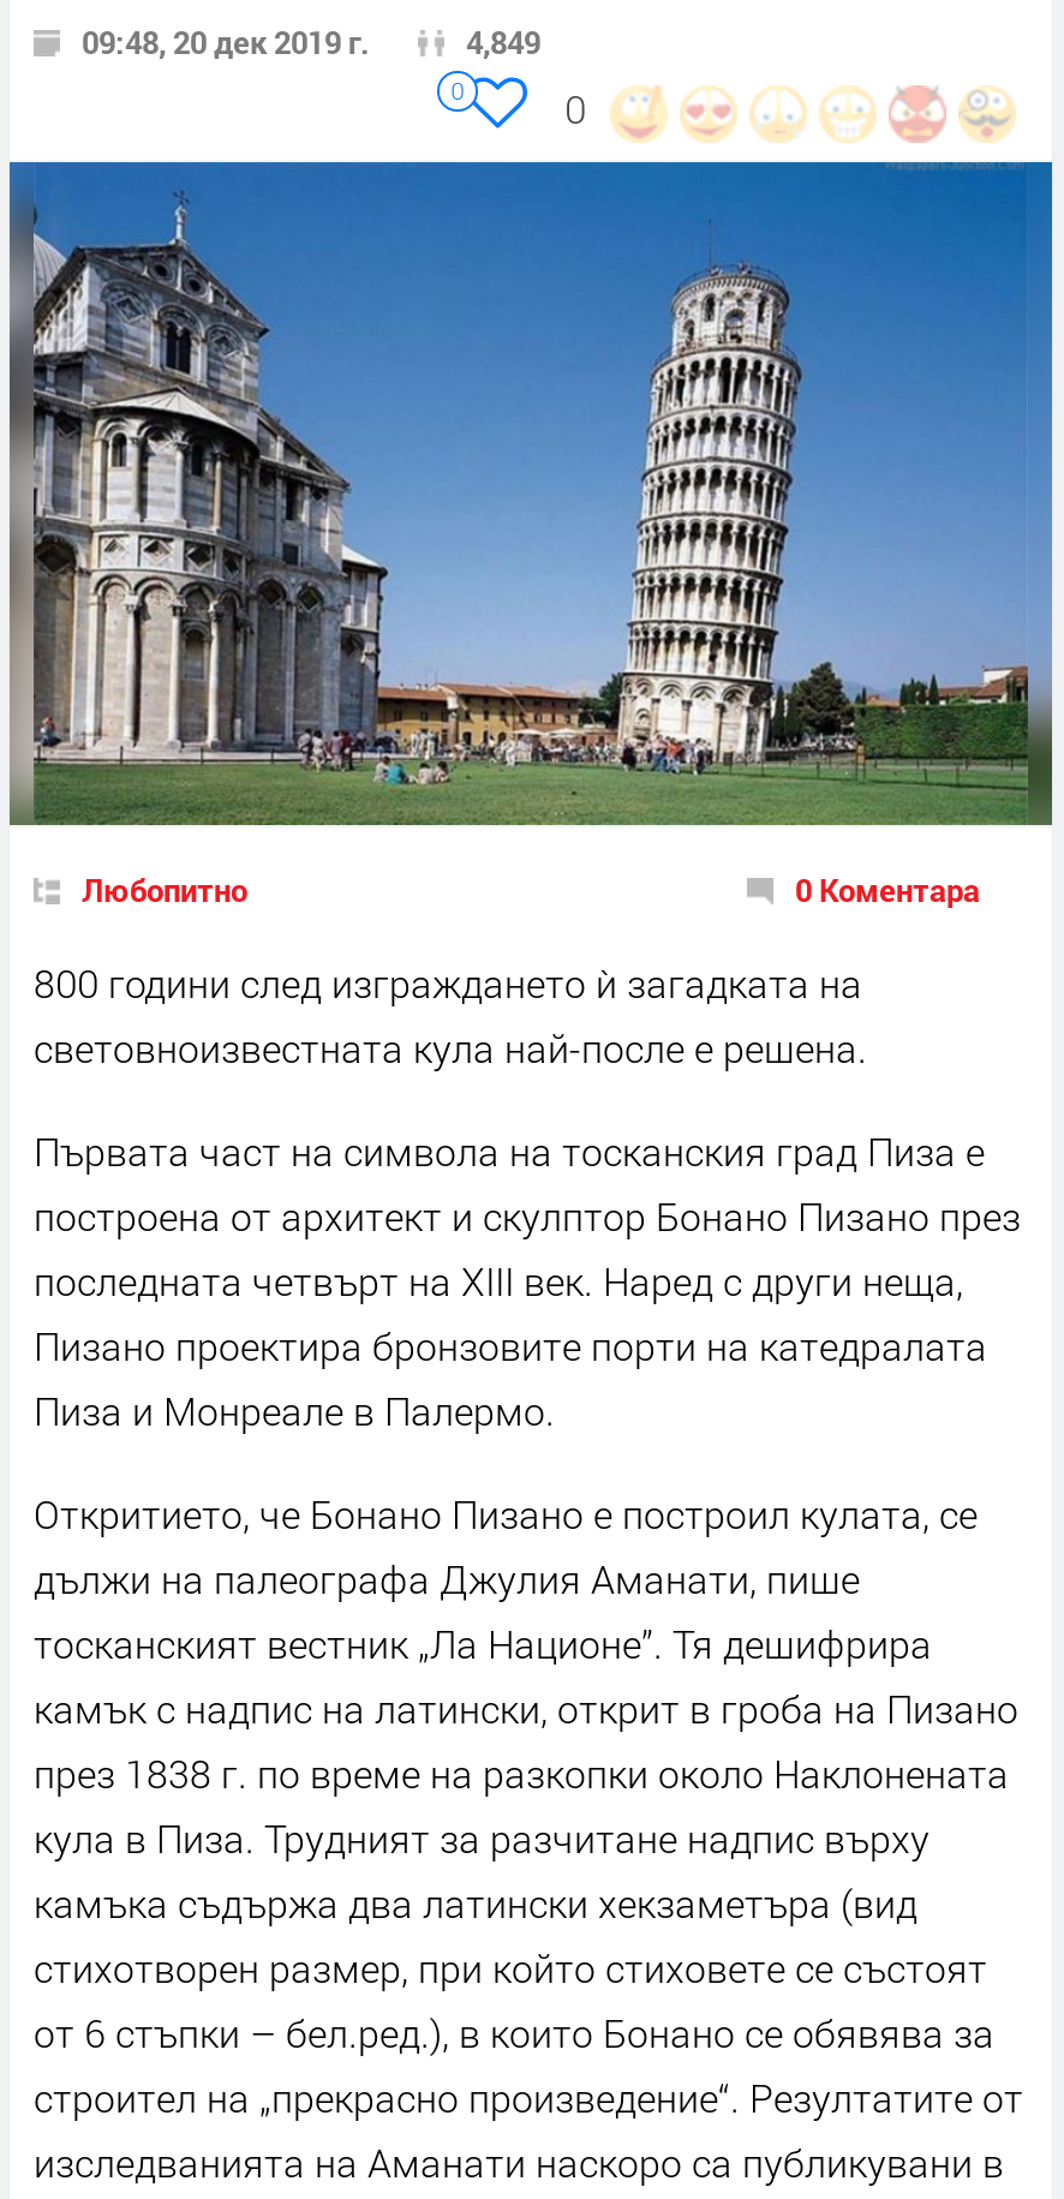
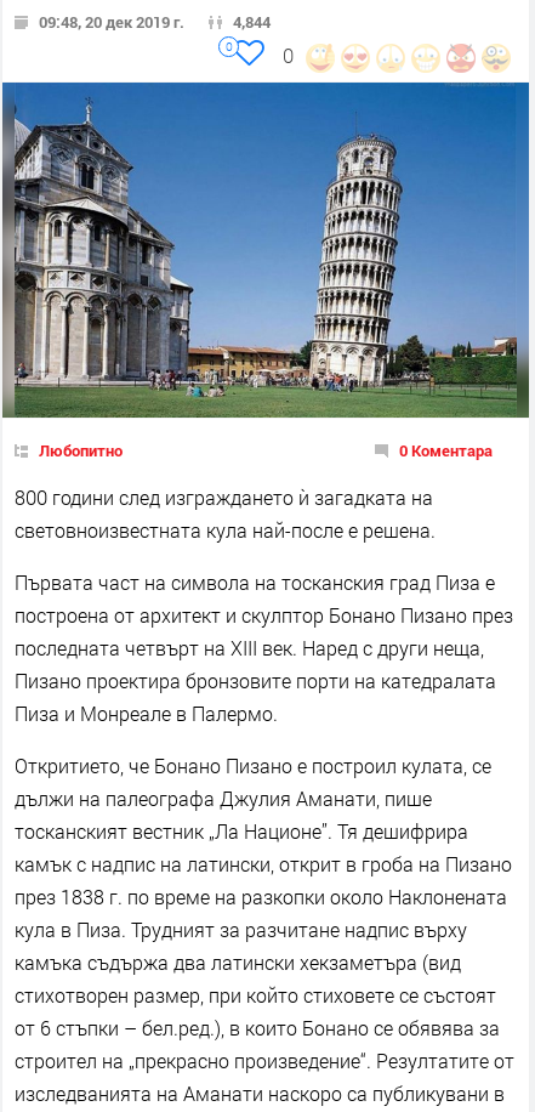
[466,21,540,64] 4,849 -> [233,11,271,33] 4,844

